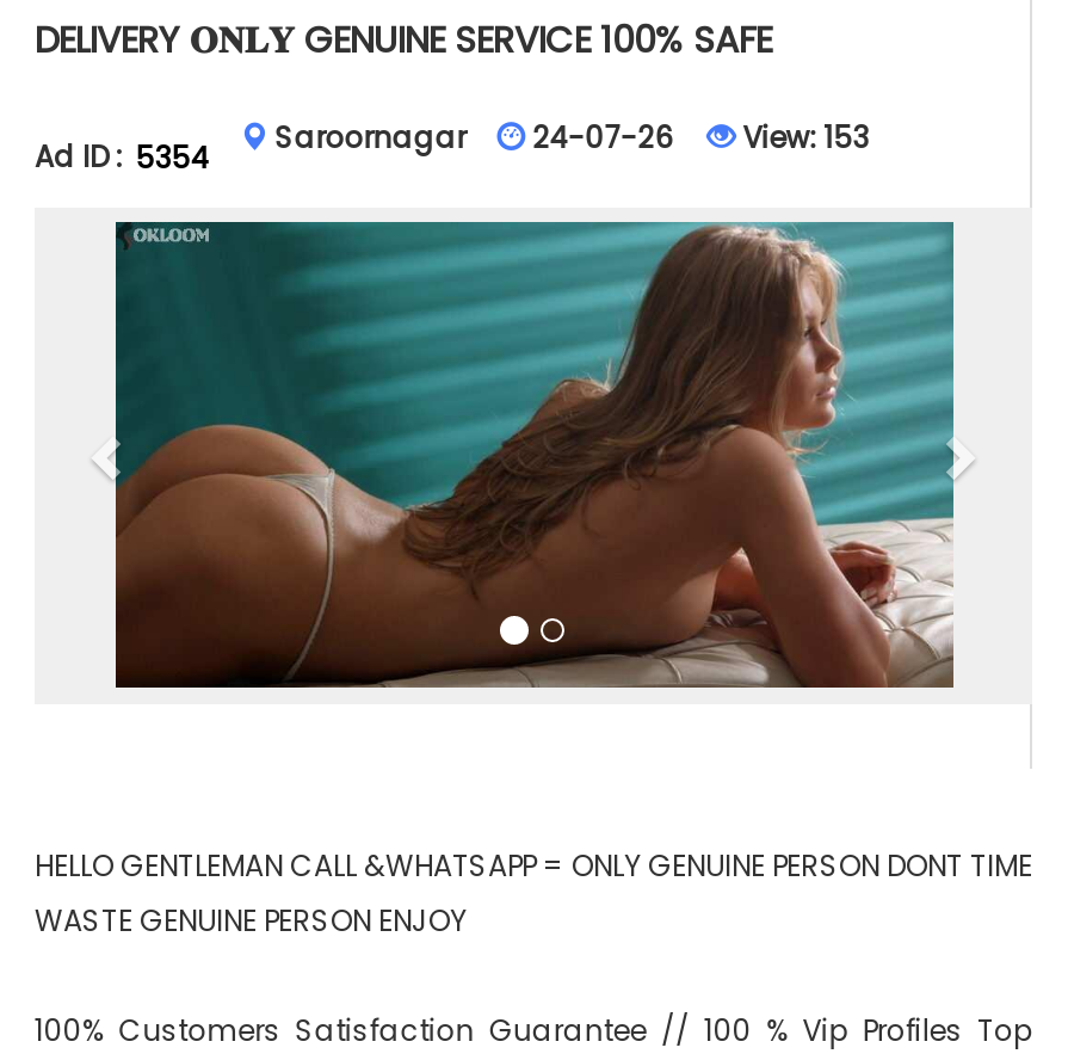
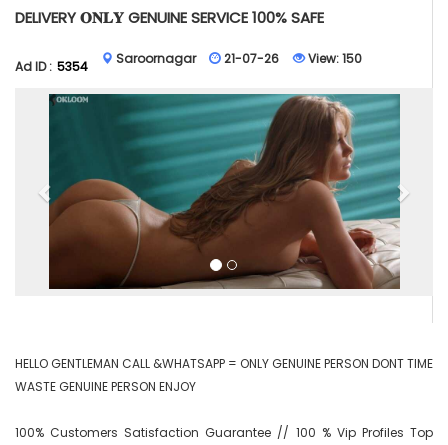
[533,117,674,158] 24-07-26 -> [224,50,279,67] 21-07-26
[736,117,869,158] View: 153 -> [305,50,362,67] View: 150

